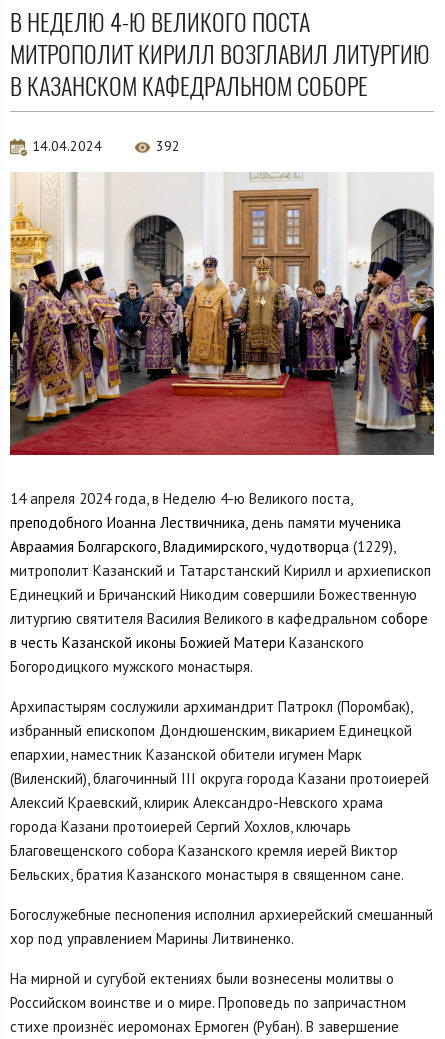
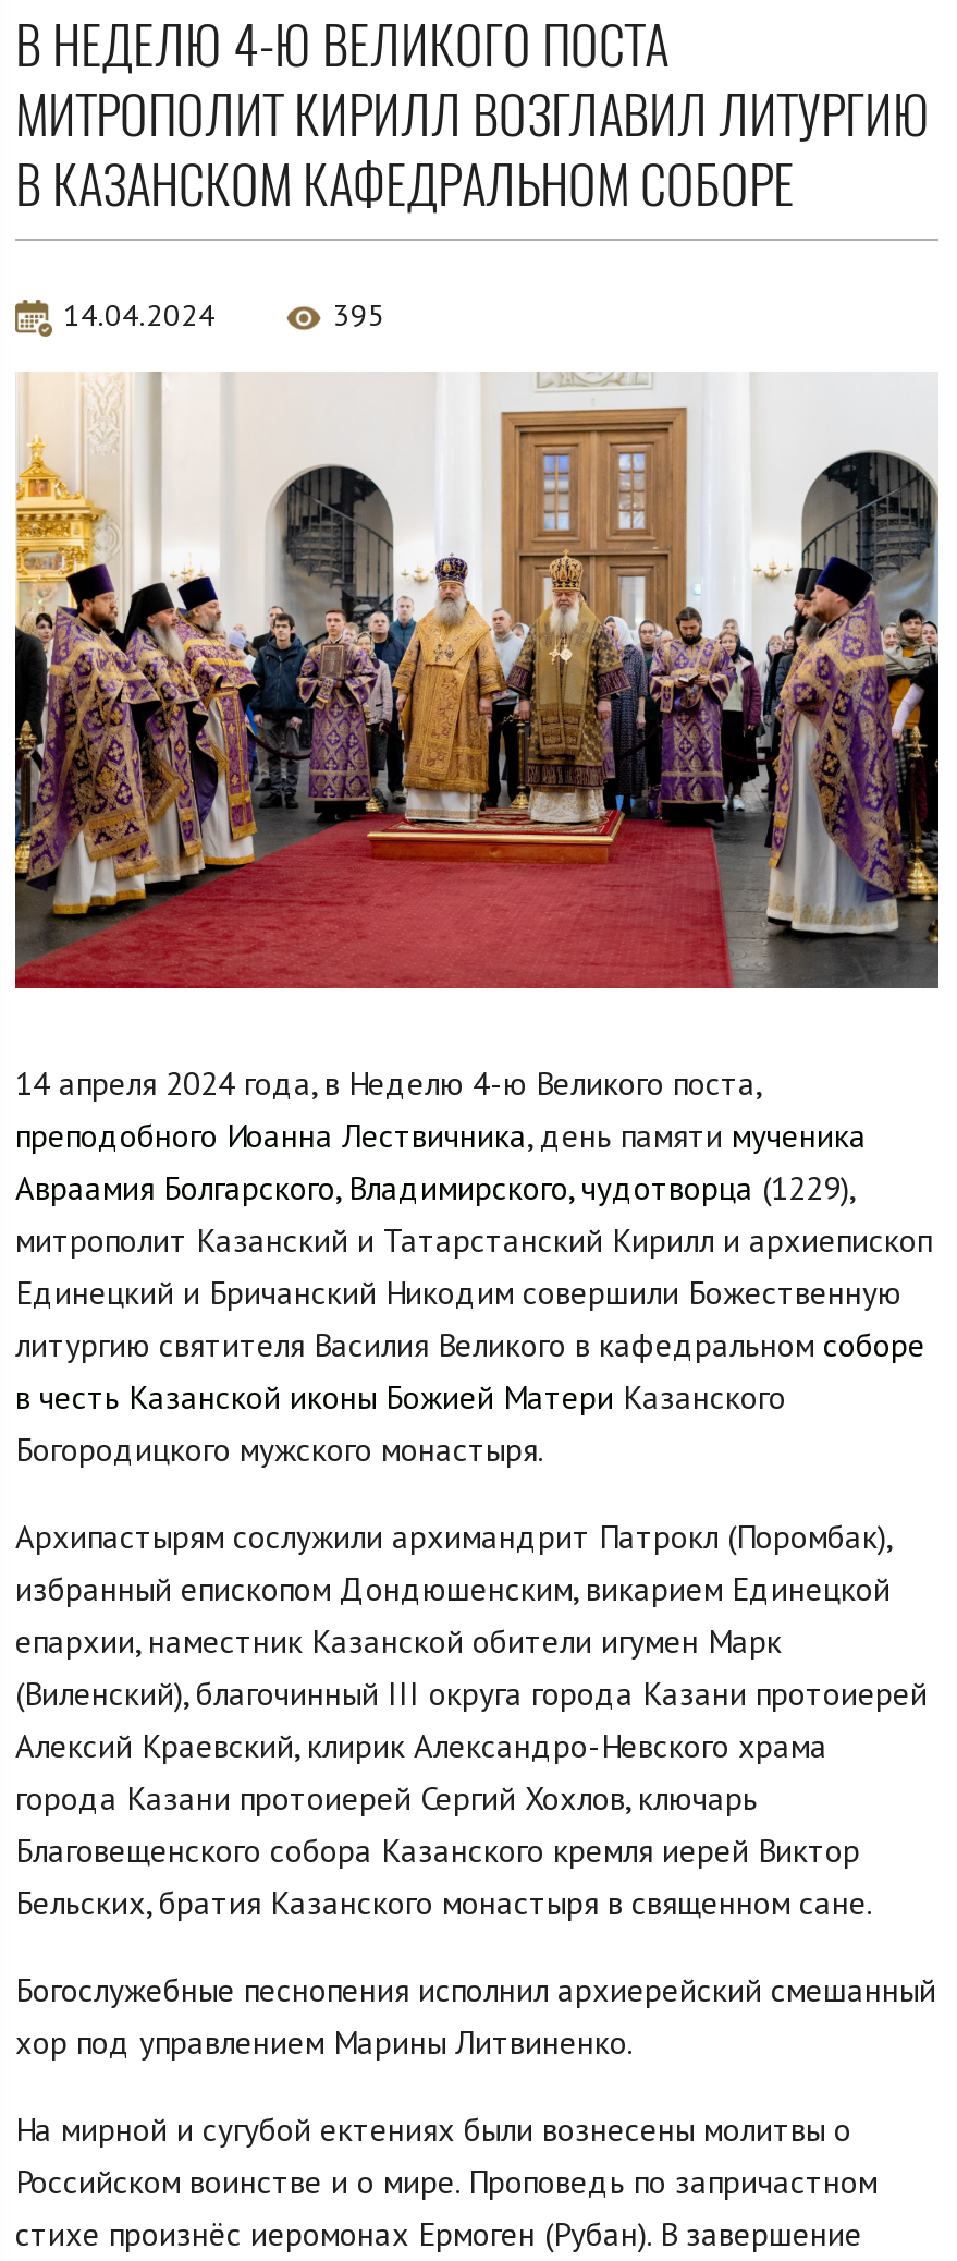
[156,137,180,155] 392 -> [333,296,385,335] 395

